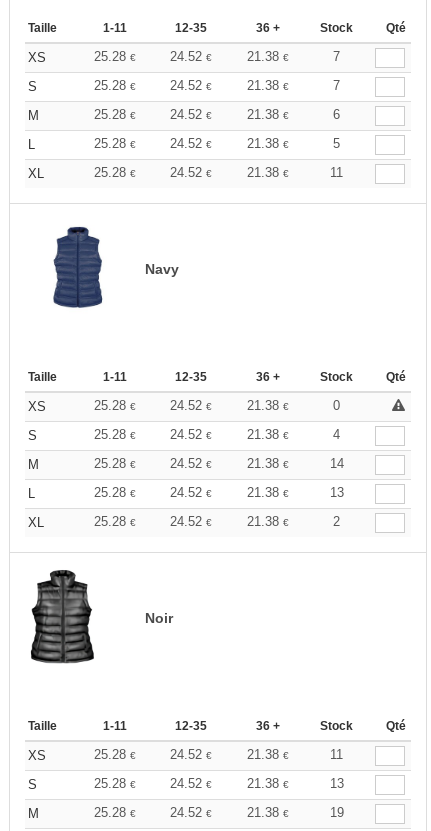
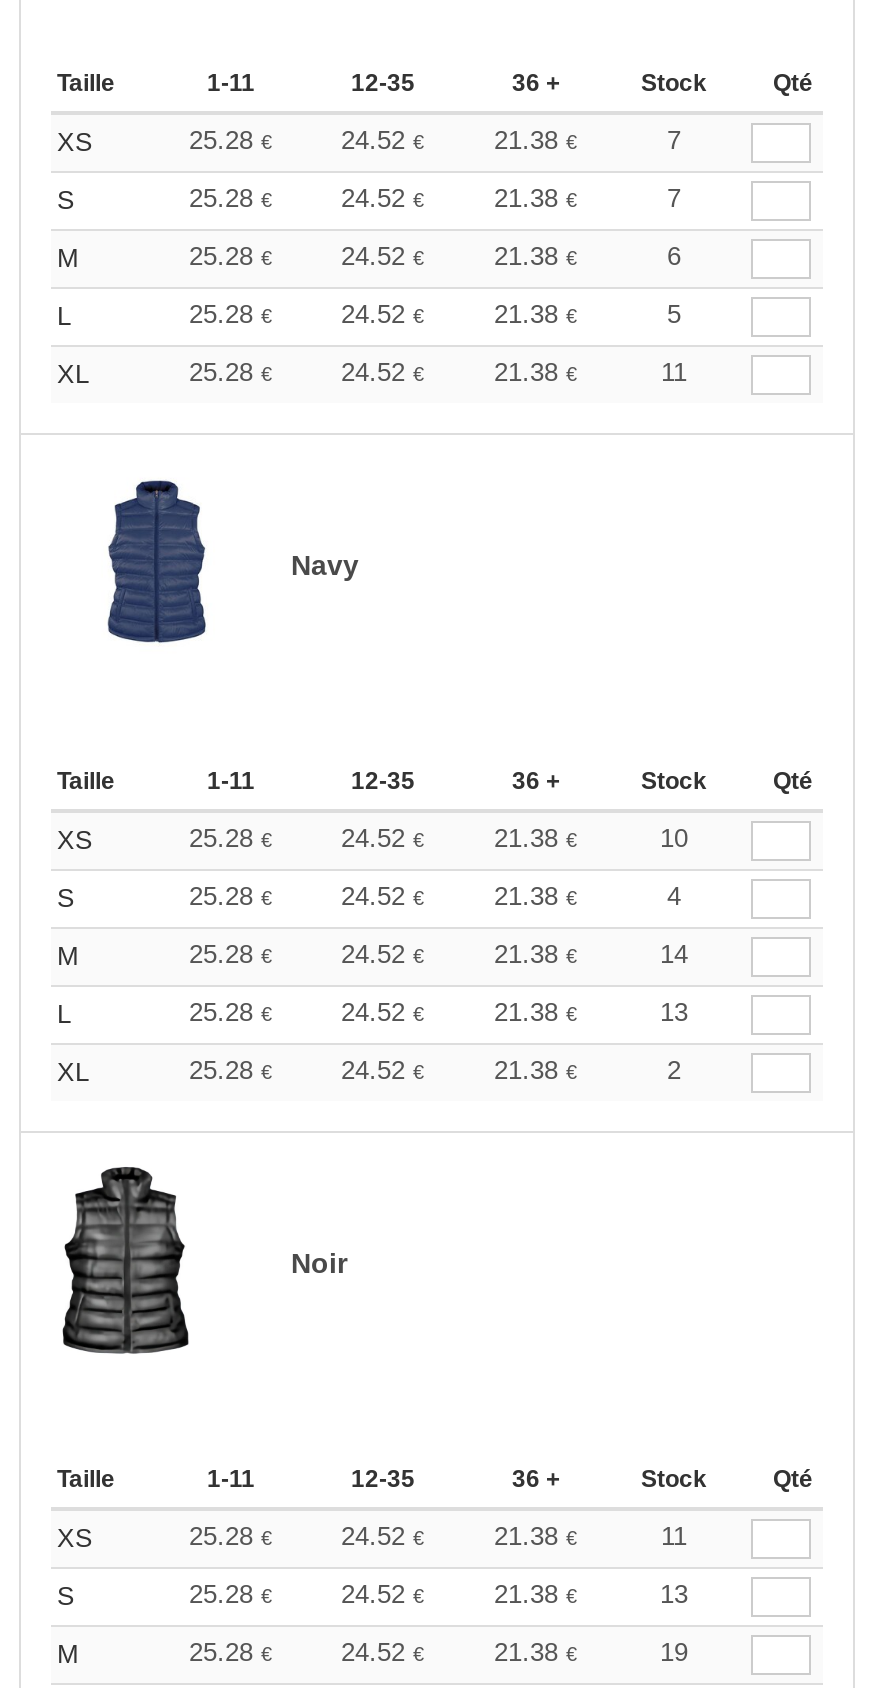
[333,398,340,413] 0 -> [660,824,688,854] 10

